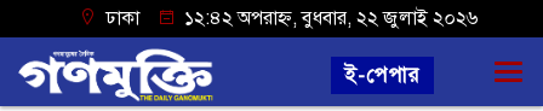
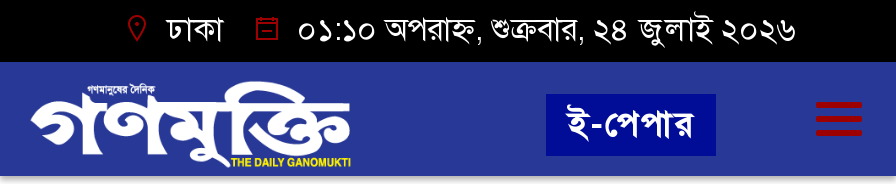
[179,6,478,30] ১২:৪২ অপরাহ্ন, বুধবার, ২২ জুলাই ২০২৬ -> [289,10,795,50] ০১:১০ অপরাহ্ন, শুক্রবার, ২৪ জুলাই ২০২৬

